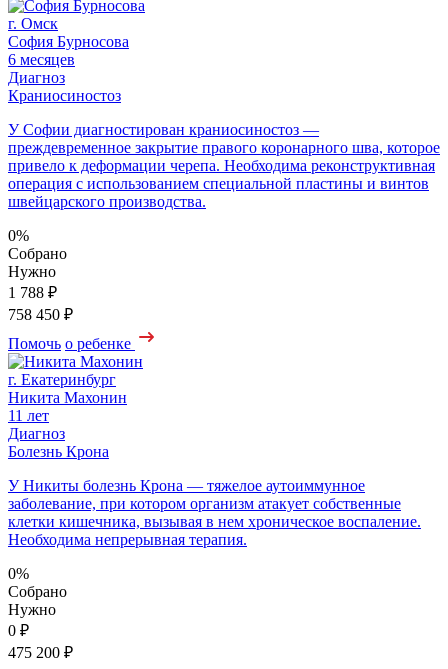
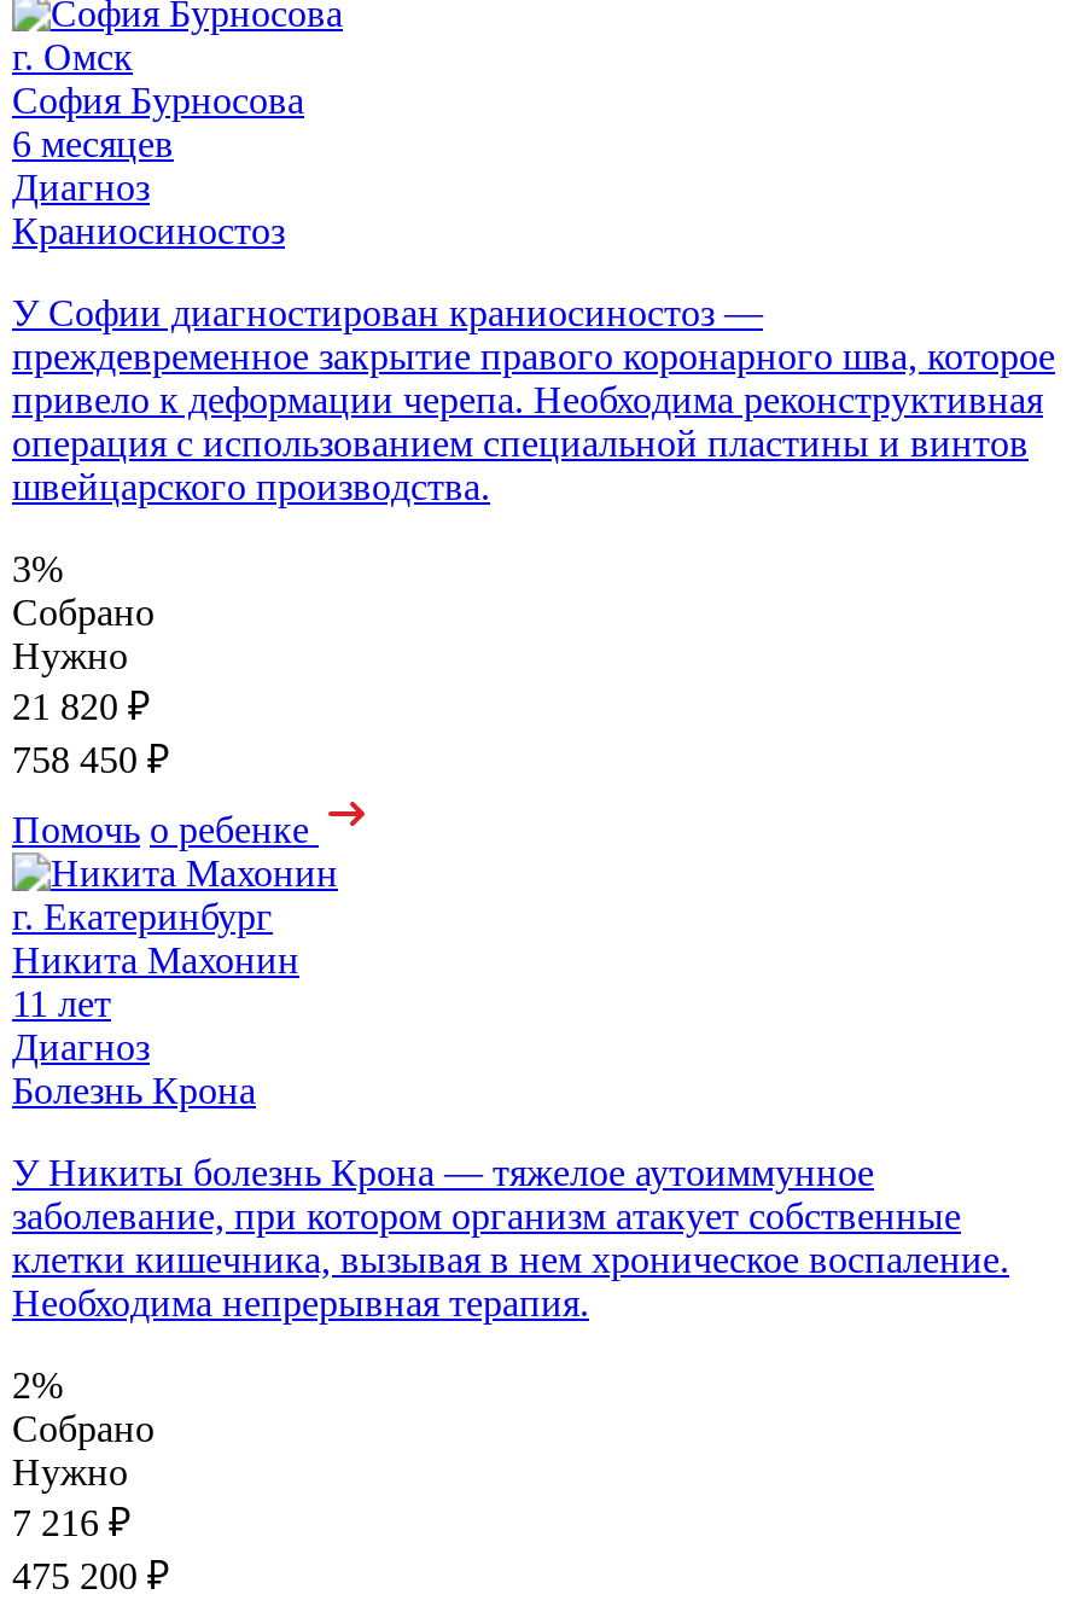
[8,227,29,244] 0% -> [12,547,63,589] 3%
[8,284,57,301] 1 788 ₽ -> [12,685,150,726] 21 820 ₽
[8,565,29,582] 0% -> [12,1364,63,1405] 2%
[8,622,29,639] 0 ₽ -> [12,1501,130,1542] 7 216 ₽

